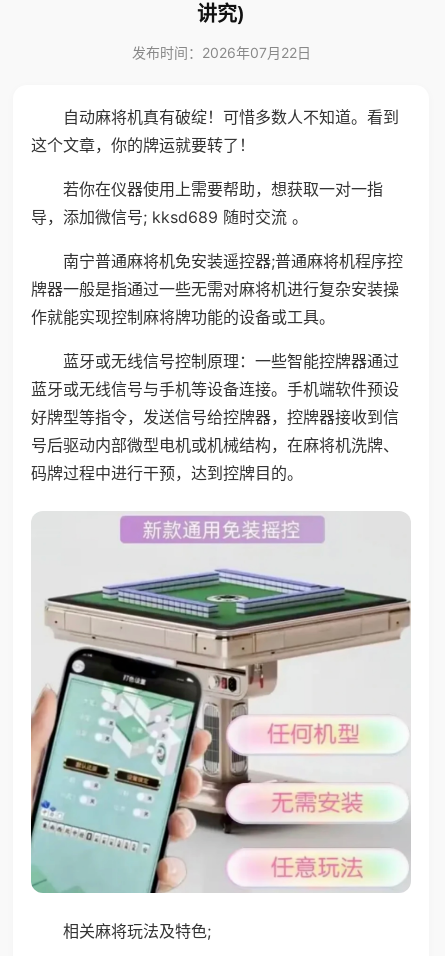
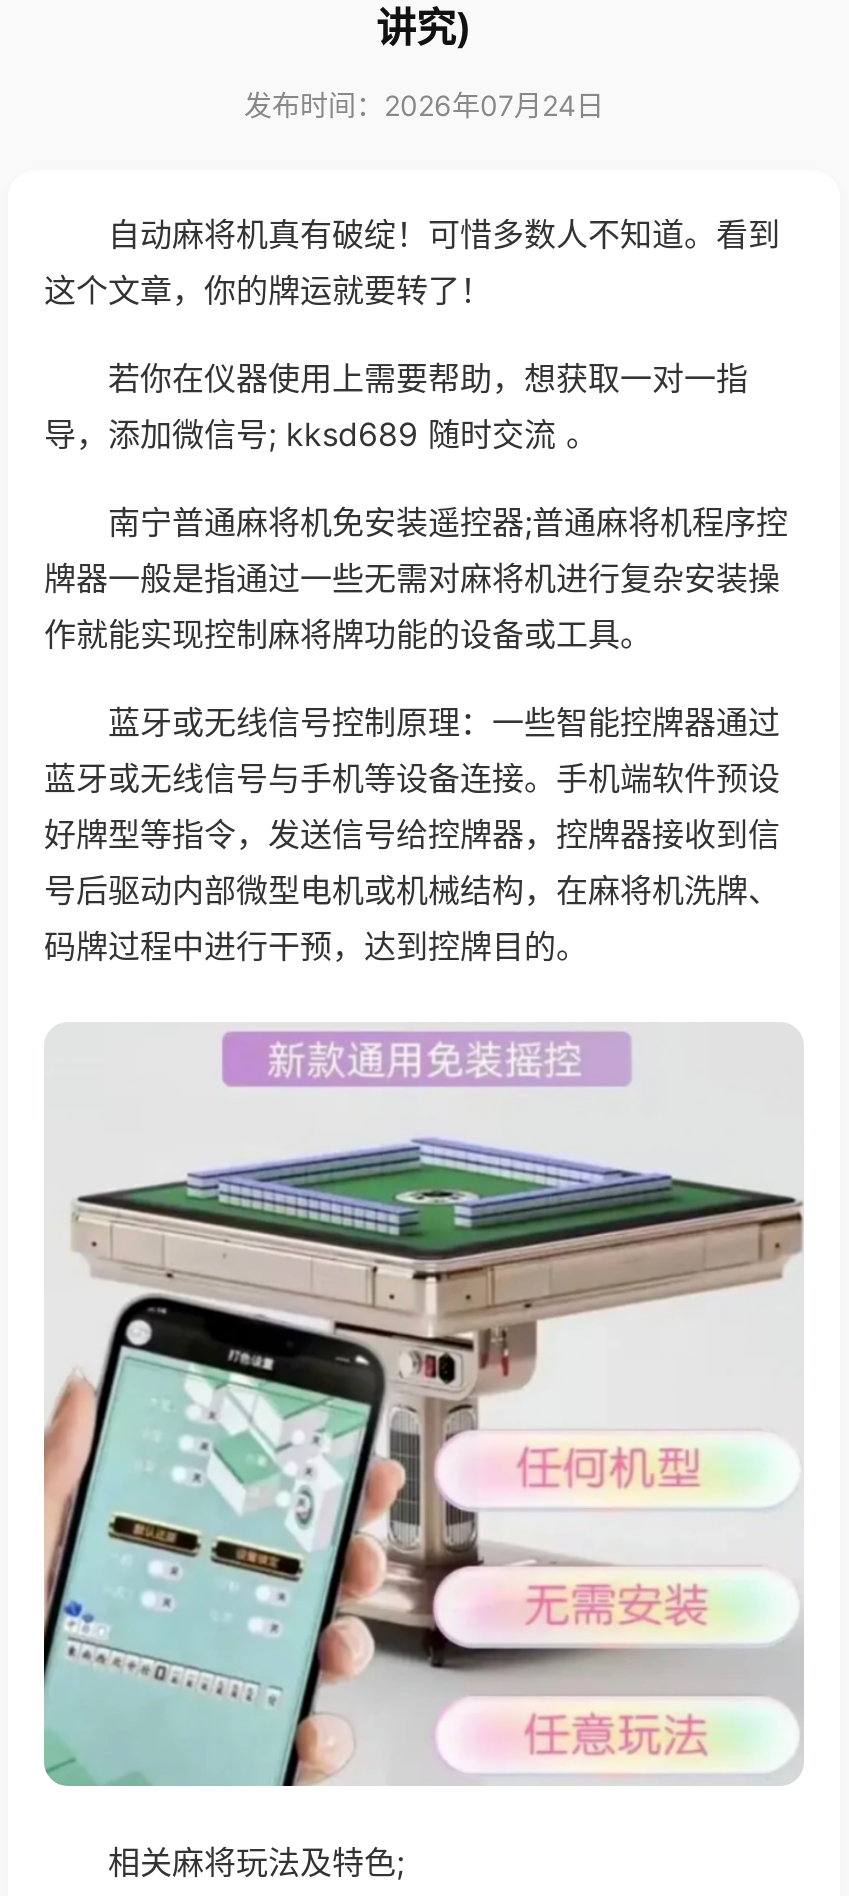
[131,44,310,61] 发布时间：2026年07月22日 -> [244,88,604,122] 发布时间：2026年07月24日

